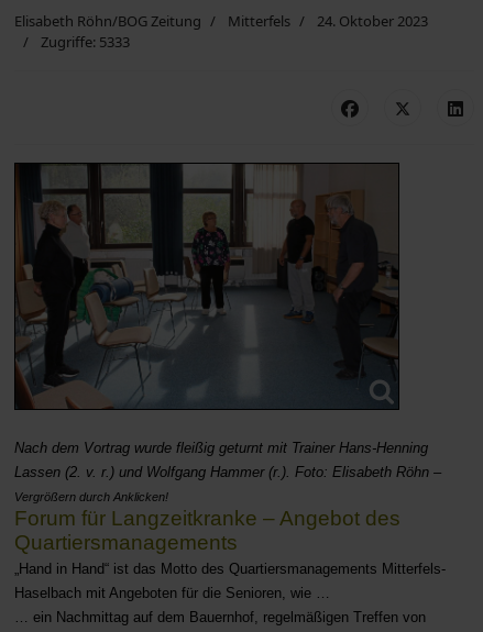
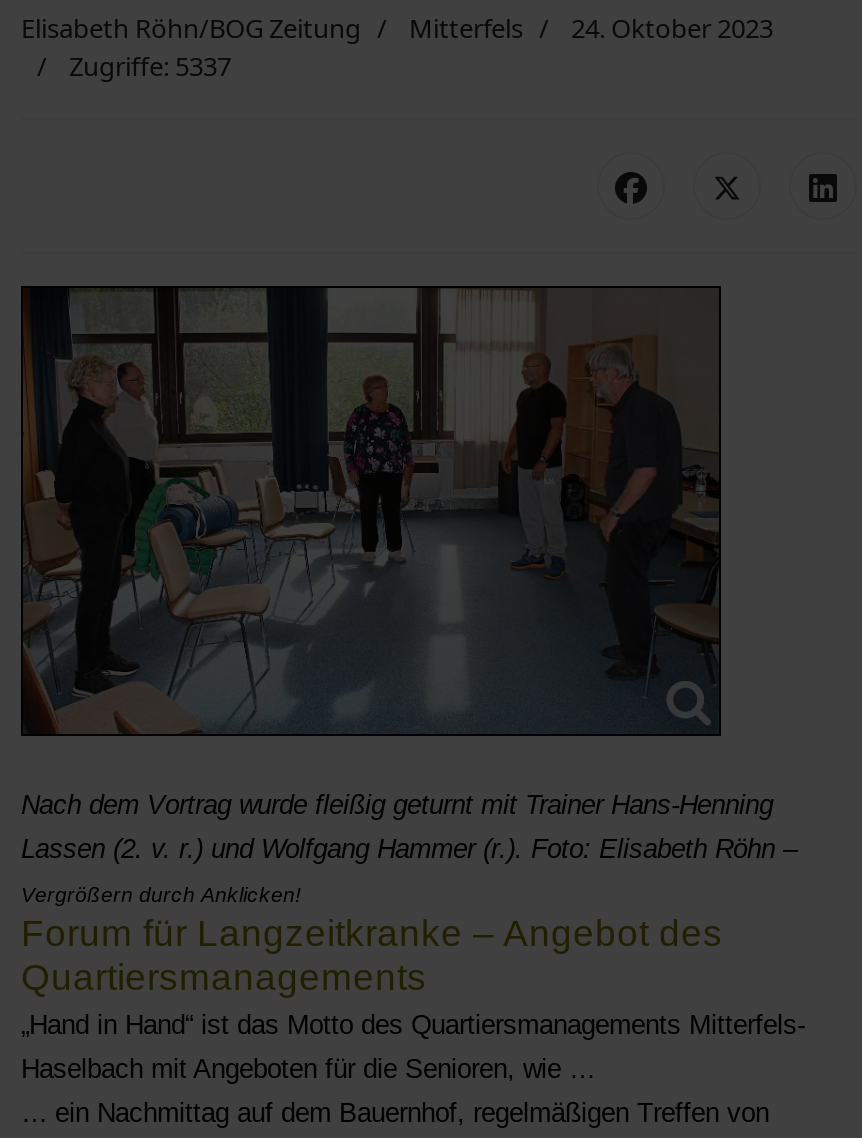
[41,32,130,52] Zugriffe: 5333 -> [69,48,231,84] Zugriffe: 5337

